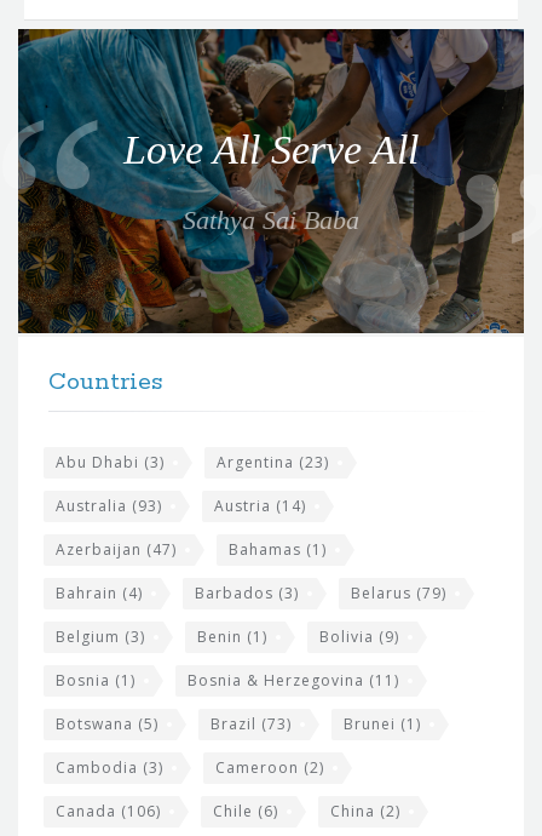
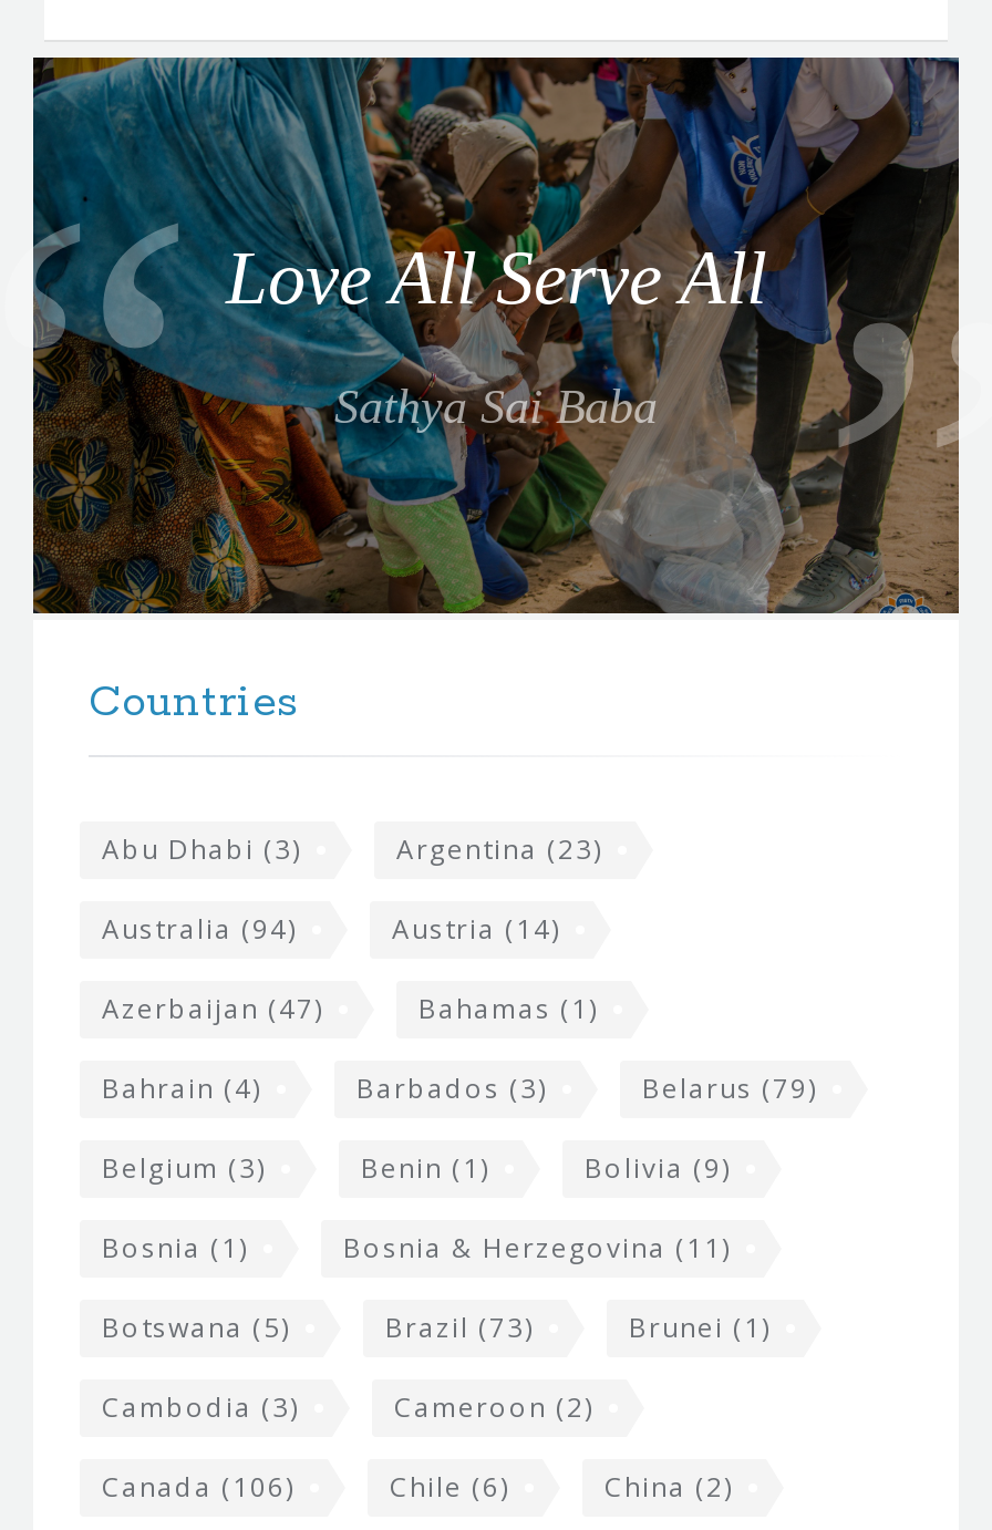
[56,496,162,516] Australia (93) -> [102,910,297,948] Australia (94)

